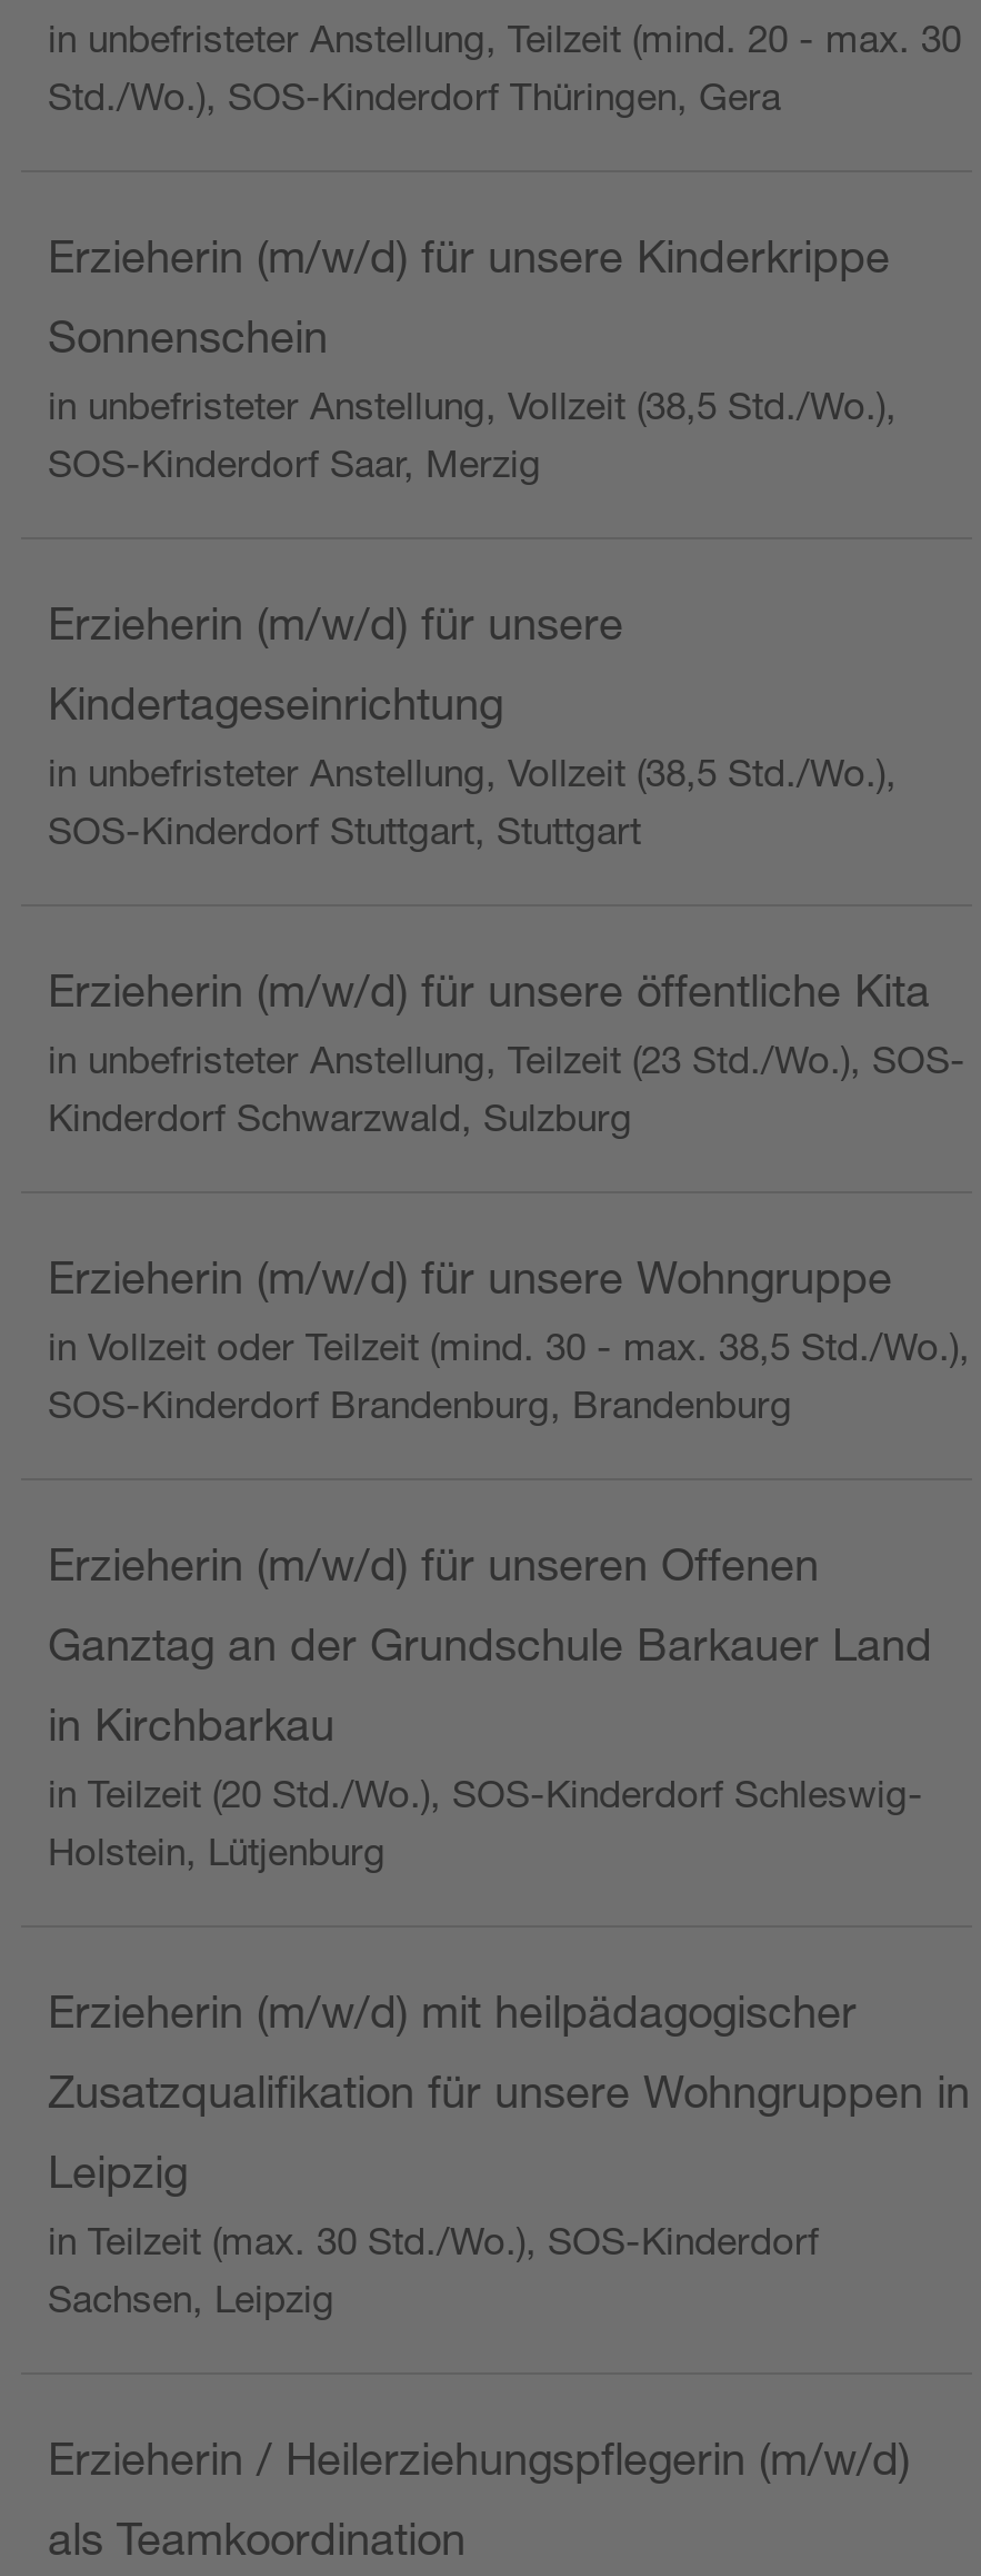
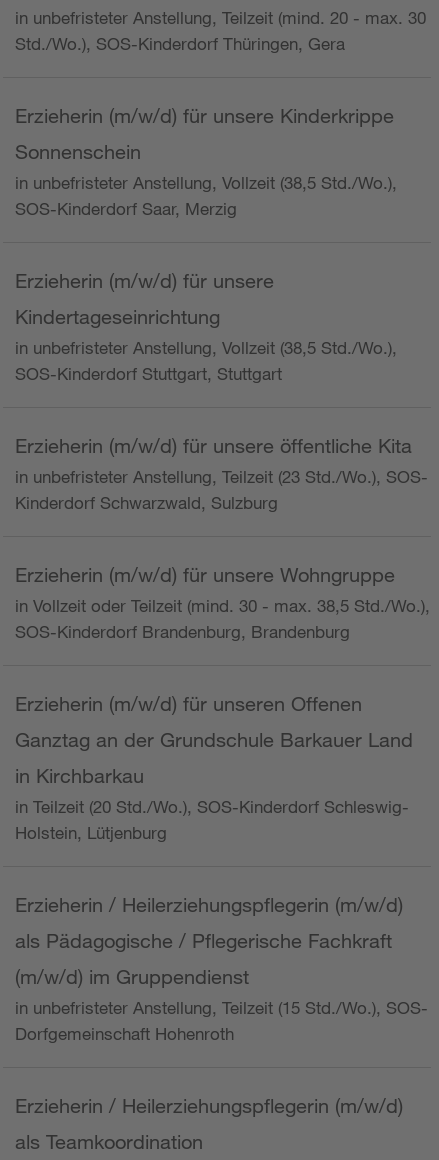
[48,1986,857,2037] Erzieherin (m/w/d) mit heilpädagogischer -> [15,893,403,916] Erzieherin / Heilerziehungspflegerin (m/w/d)
[48,2066,970,2117] Zusatzqualifikation für unsere Wohngruppen in -> [15,929,392,952] als Pädagogische / Pflegerische Fachkraft
[48,2146,819,2322] Leipzig | in Teilzeit (max. 30 Std./Wo.), SOS-Kinderdorf | Sachsen, Leipzig -> [15,965,428,1044] (m/w/d) im Gruppendienst | in unbefristeter Anstellung, Teilzeit (15 Std./Wo.), SOS- | Dorfgemeinschaft Hohenroth

